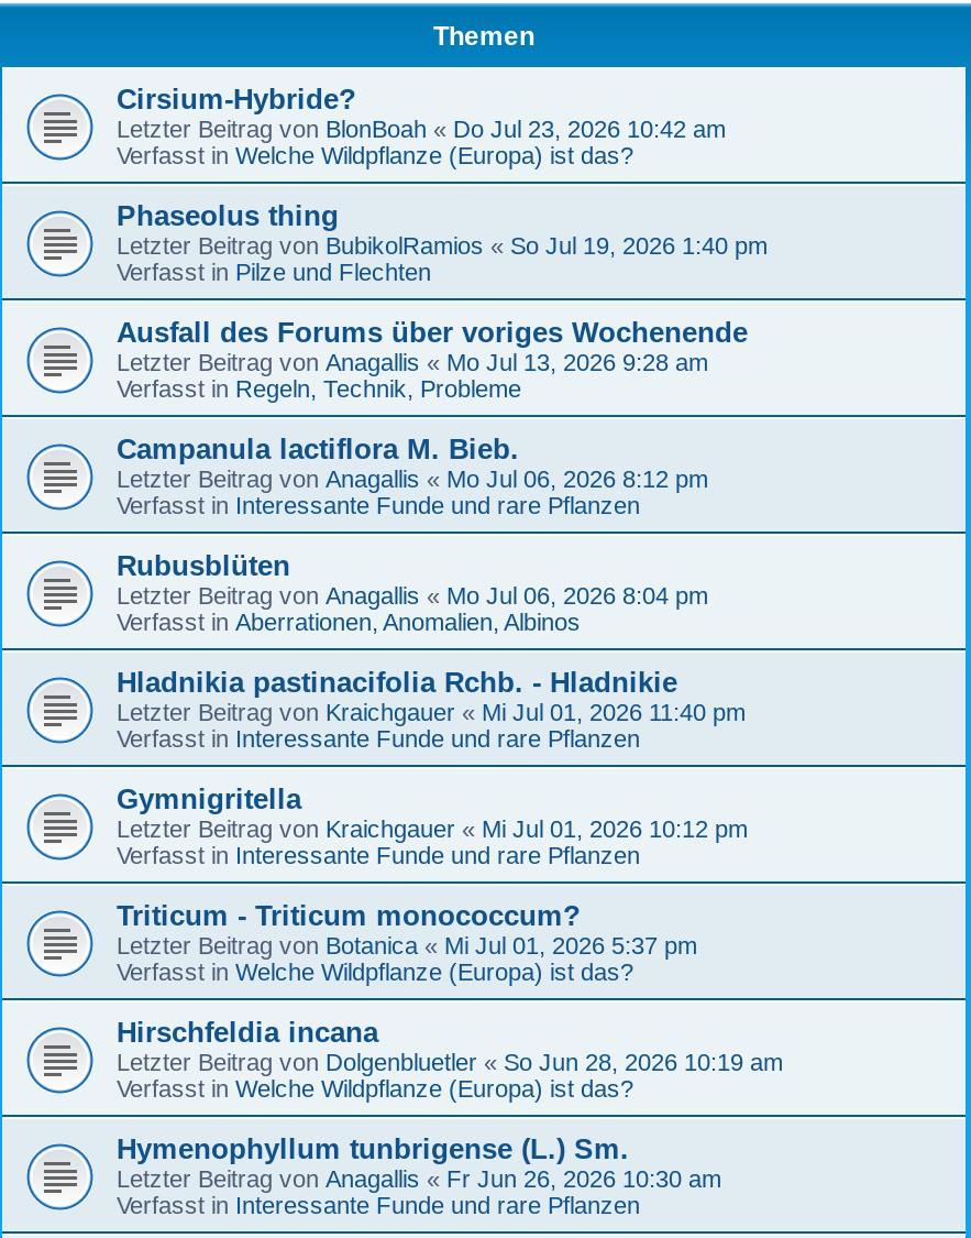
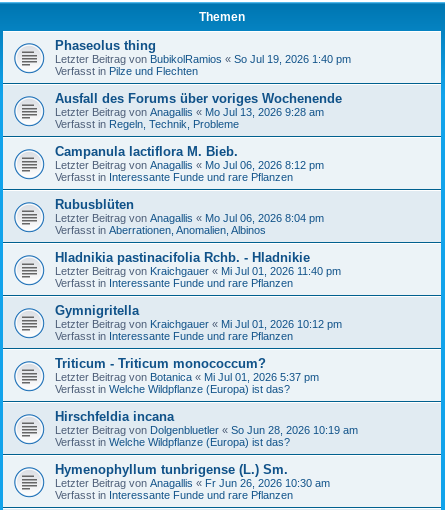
[117,81,726,167] Cirsium-Hybride? | Letzter Beitrag von BlonBoah «Do Jul 23, 2026 10:42 am | Verfasst in Welche Wildpflanze (Europa) ist das? -> none

